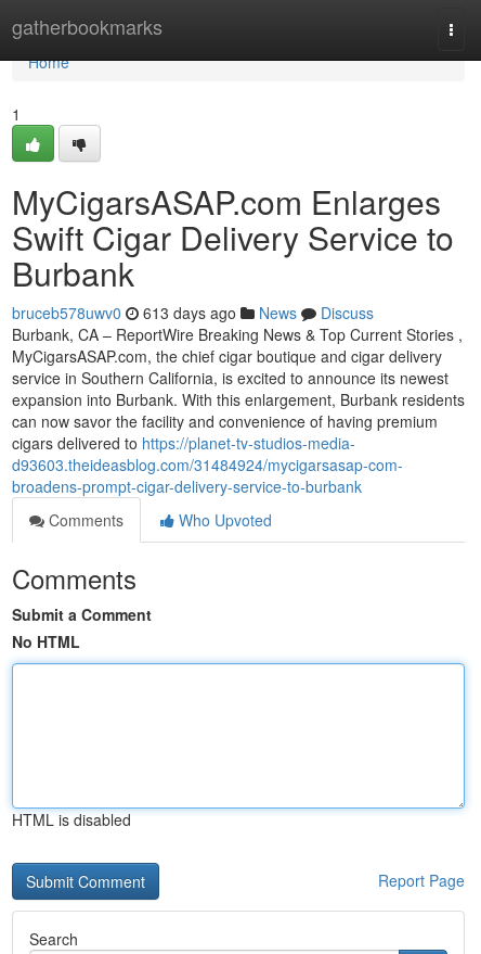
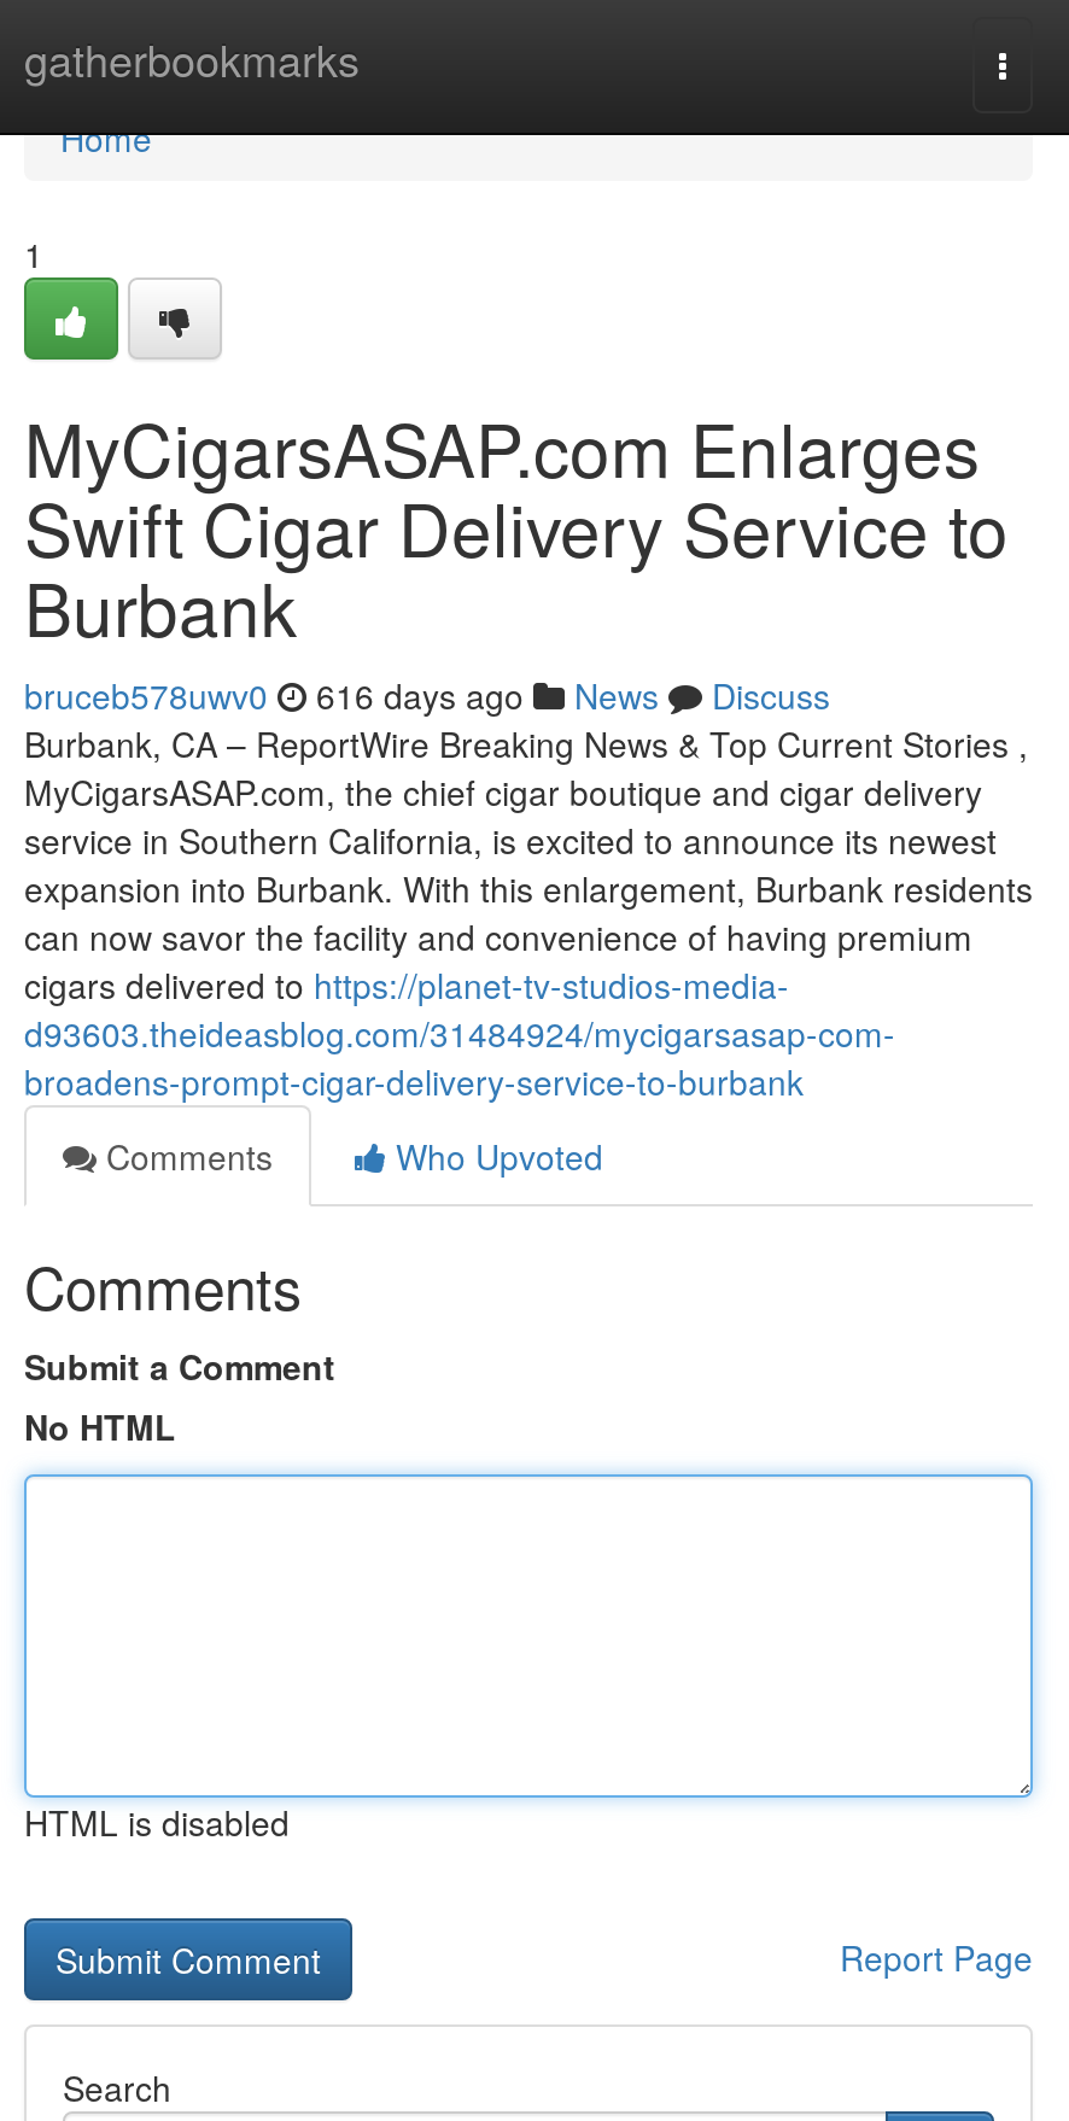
[12,302,374,323] bruceb578uwv0 613 days ago News Discuss -> [24,671,830,719] bruceb578uwv0 616 days ago News Discuss

